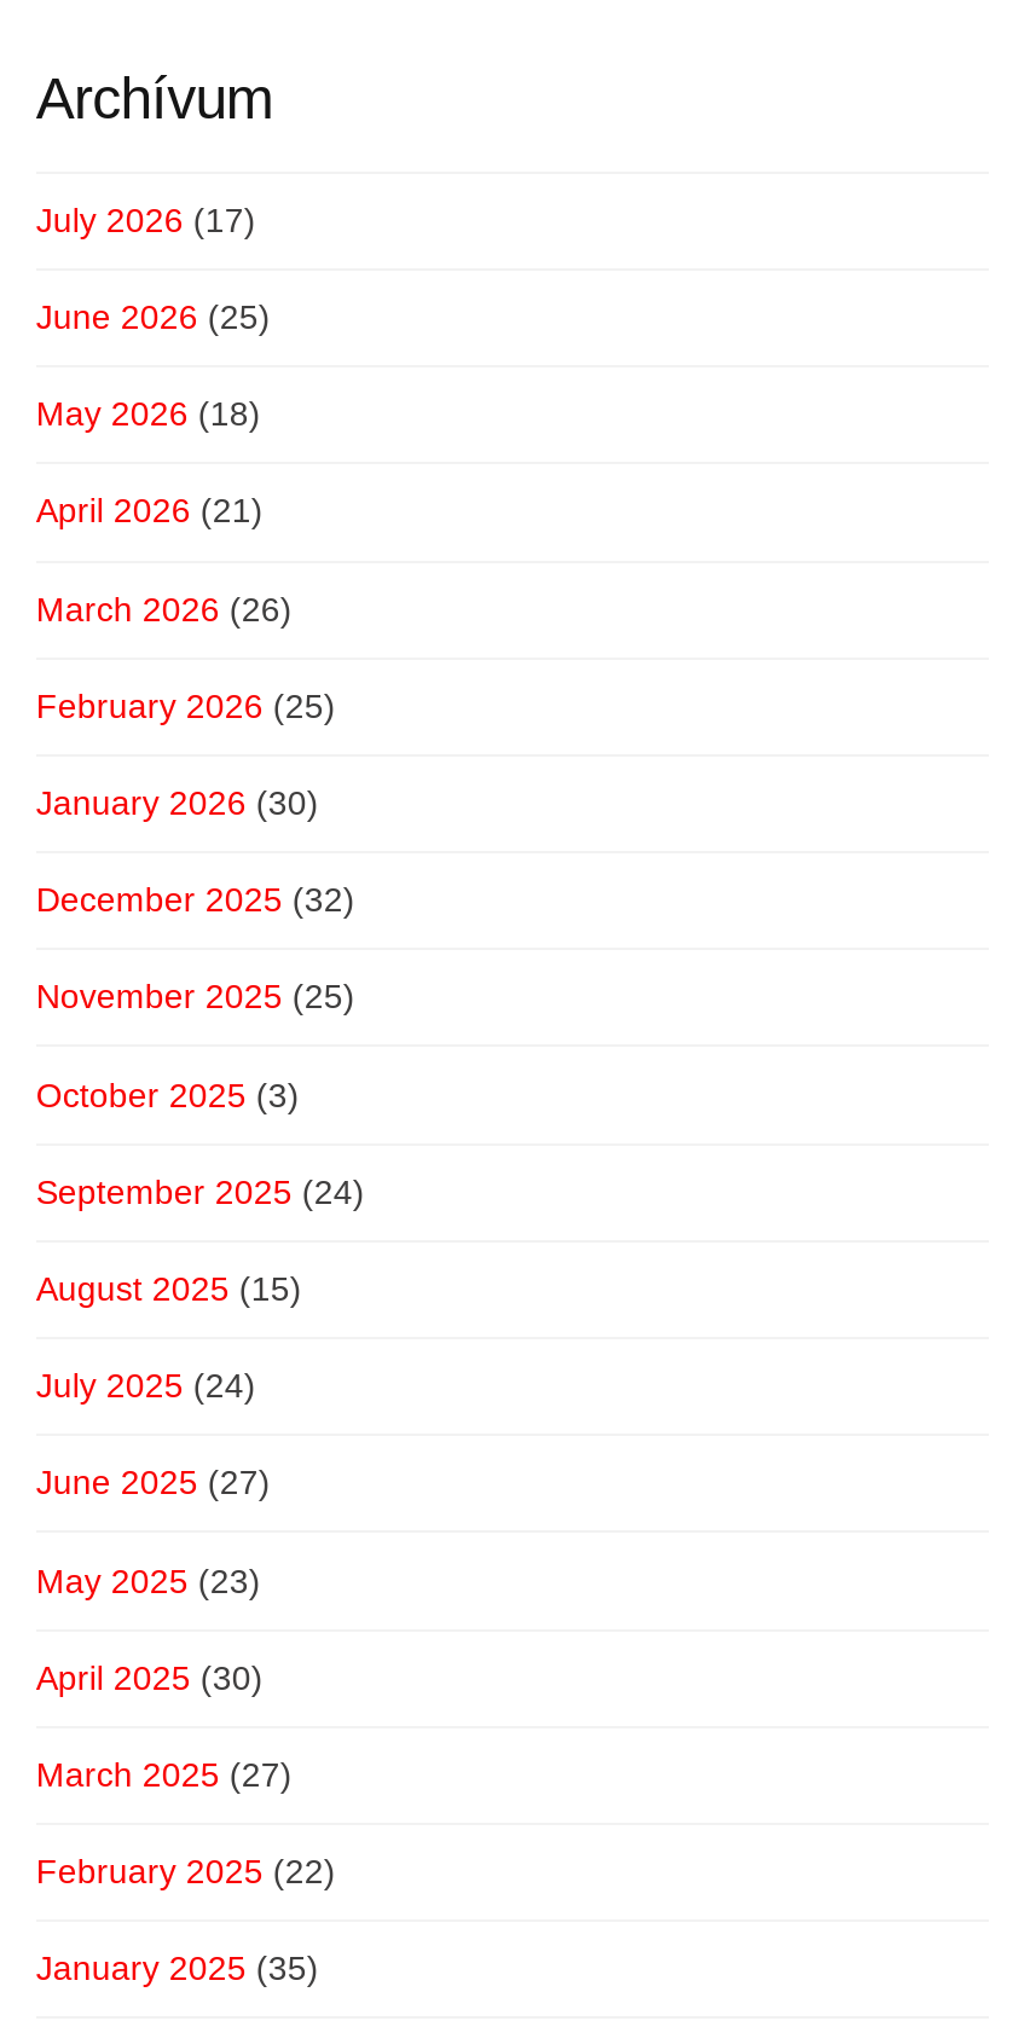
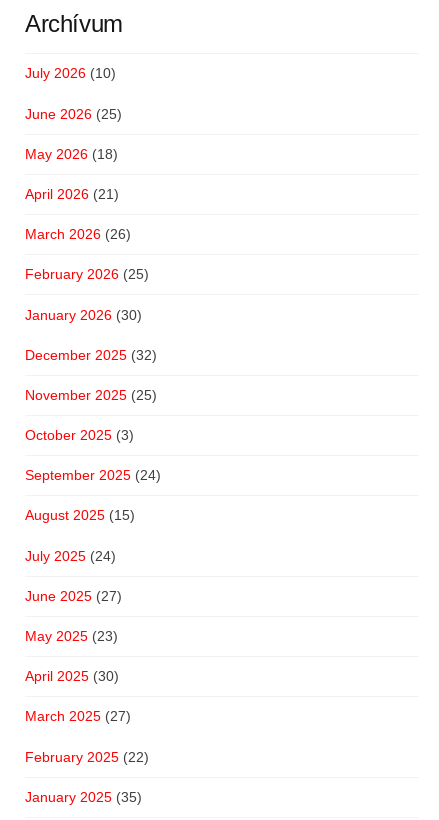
[36,200,256,239] July 2026 (17) -> [25,65,116,81] July 2026 (10)

